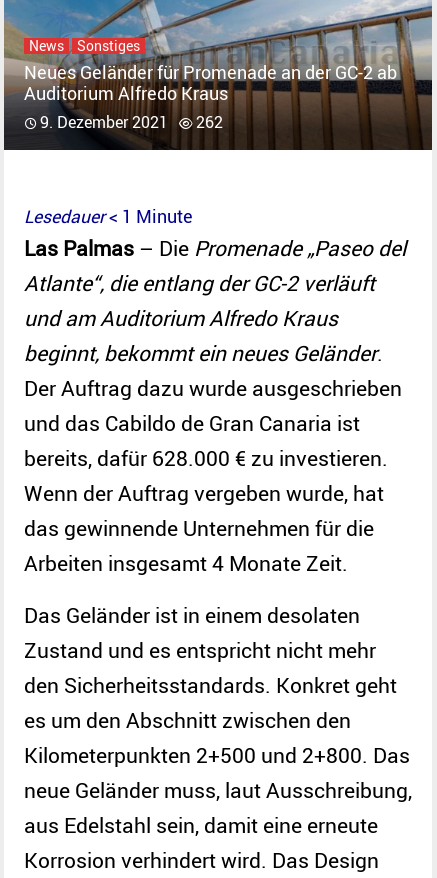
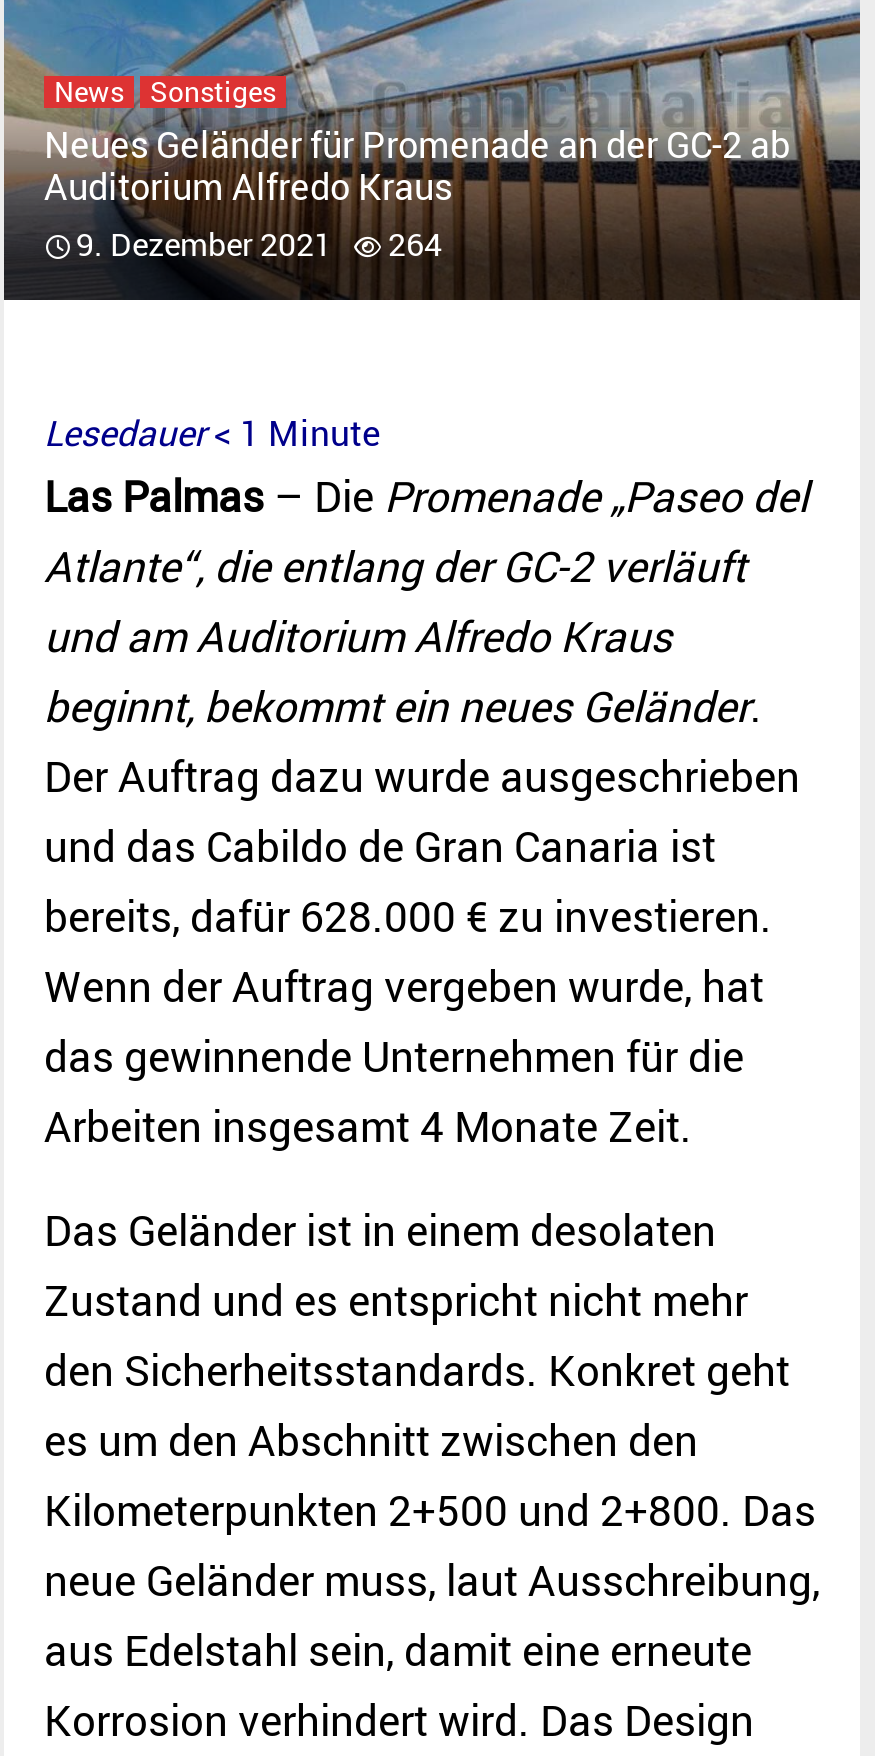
[40,111,223,133] 9. Dezember 2021 262 -> [76,223,442,267] 9. Dezember 2021 264

